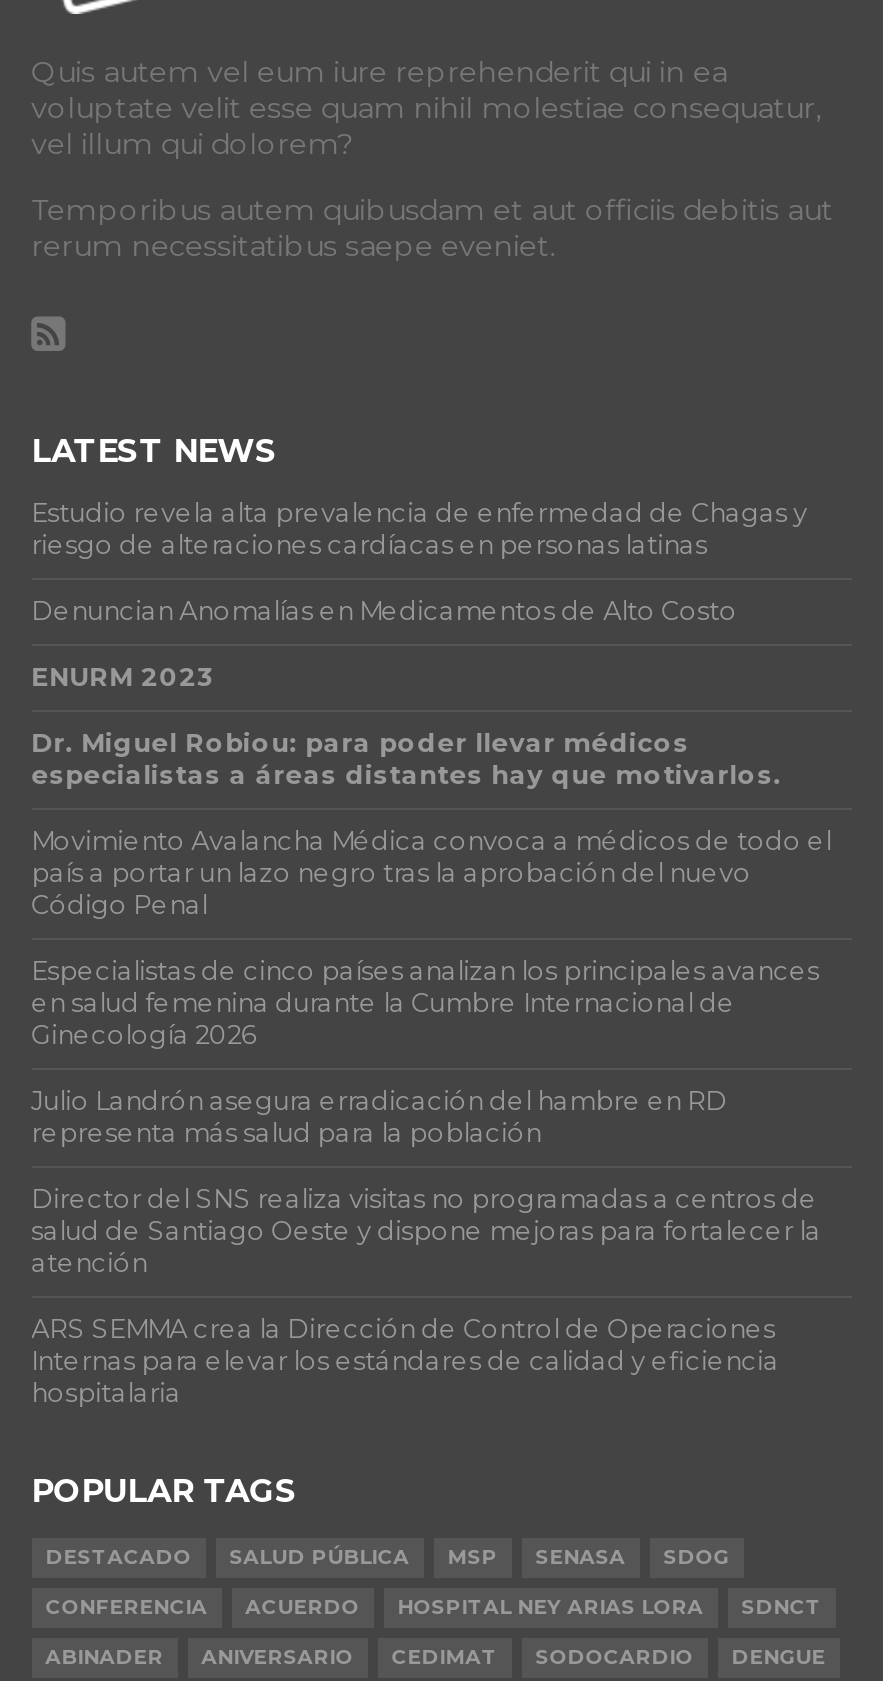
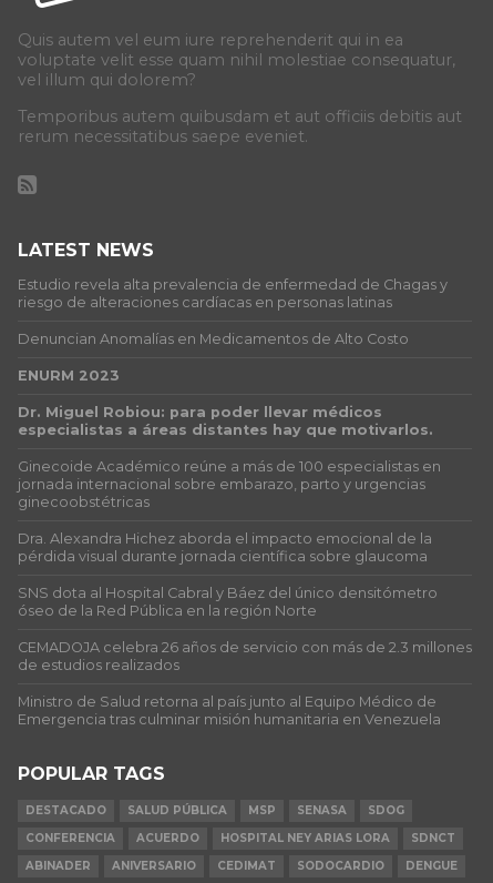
[31,826,831,920] Movimiento Avalancha Médica convoca a médicos de todo el | país a portar un lazo negro tras la aprobación del nuevo | Código Penal -> [17,458,441,510] Ginecoide Académico reúne a más de 100 especialistas en | jornada internacional sobre embarazo, parto y urgencias | ginecoobstétricas
[31,956,819,1050] Especialistas de cinco países analizan los principales avances | en salud femenina durante la Cumbre Internacional de | Ginecología 2026 -> [17,530,432,565] Dra. Alexandra Hichez aborda el impacto emocional de la | pérdida visual durante jornada científica sobre glaucoma
[31,1086,727,1148] Julio Landrón asegura erradicación del hambre en RD | representa más salud para la población -> [17,585,437,619] SNS dota al Hospital Cabral y Báez del único densitómetro | óseo de la Red Pública en la región Norte
[31,1184,821,1278] Director del SNS realiza visitas no programadas a centros de | salud de Santiago Oeste y dispone mejoras para fortalecer la | atención -> [17,639,472,673] CEMADOJA celebra 26 años de servicio con más de 2.3 millones | de estudios realizados
[31,1314,779,1408] ARS SEMMA crea la Dirección de Control de Operaciones | Internas para elevar los estándares de calidad y eficiencia | hospitalaria -> [17,693,441,728] Ministro de Salud retorna al país junto al Equipo Médico de | Emergencia tras culminar misión humanitaria en Venezuela

